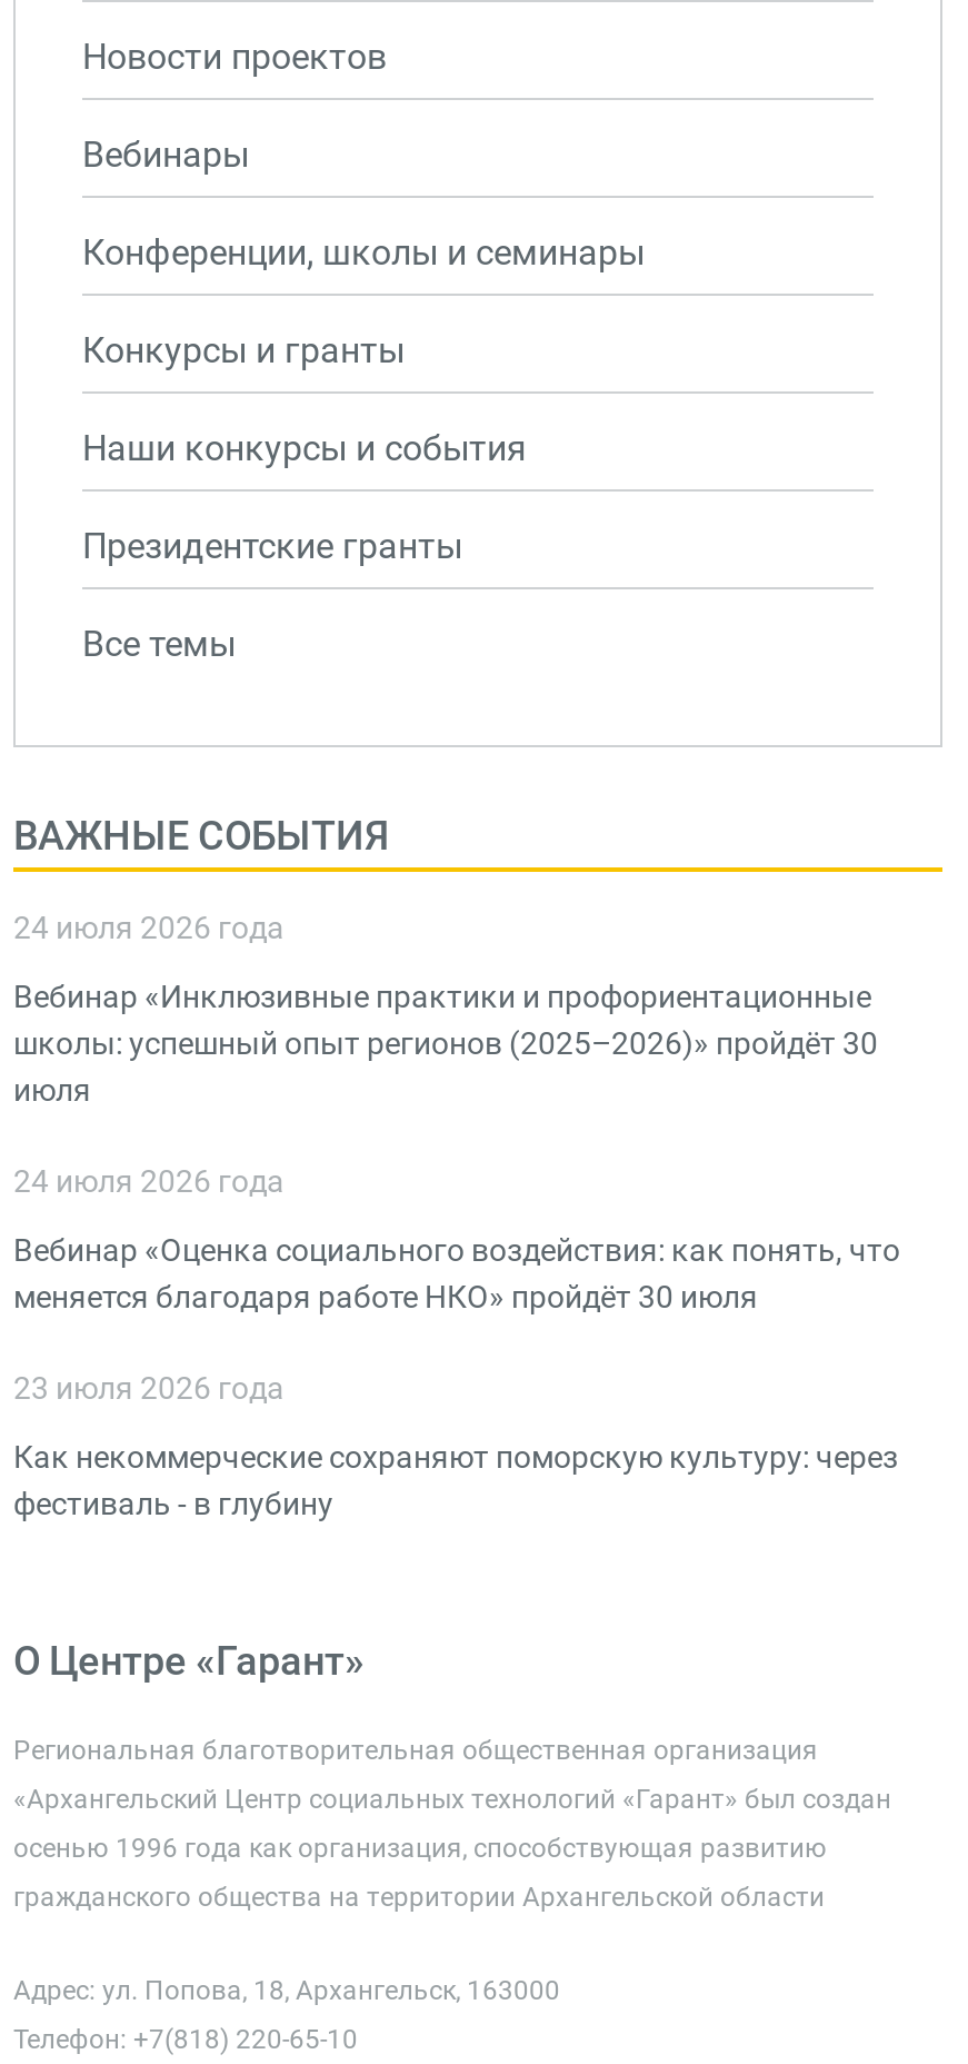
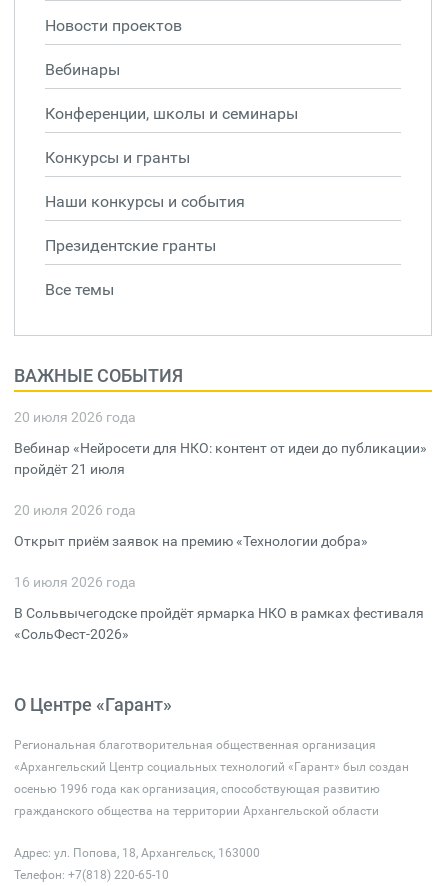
[13,910,285,945] 24 июля 2026 года -> [14,409,136,425] 20 июля 2026 года
[13,979,878,1108] Вебинар «Инклюзивные практики и профориентационные | школы: успешный опыт регионов (2025–2026)» пройдёт 30 | июля -> [14,440,427,477] Вебинар «Нейросети для НКО: контент от идеи до публикации» | пройдёт 21 июля
[13,1163,285,1199] 24 июля 2026 года -> [14,502,136,518] 20 июля 2026 года
[13,1232,900,1314] Вебинар «Оценка социального воздействия: как понять, что | меняется благодаря работе НКО» пройдёт 30 июля -> [14,533,368,549] Открыт приём заявок на премию «Технологии добра»
[13,1370,285,1406] 23 июля 2026 года -> [14,574,136,590] 16 июля 2026 года
[13,1439,898,1521] Как некоммерческие сохраняют поморскую культуру: через | фестиваль - в глубину -> [14,605,424,642] В Сольвычегодске пройдёт ярмарка НКО в рамках фестиваля | «СольФест-2026»

